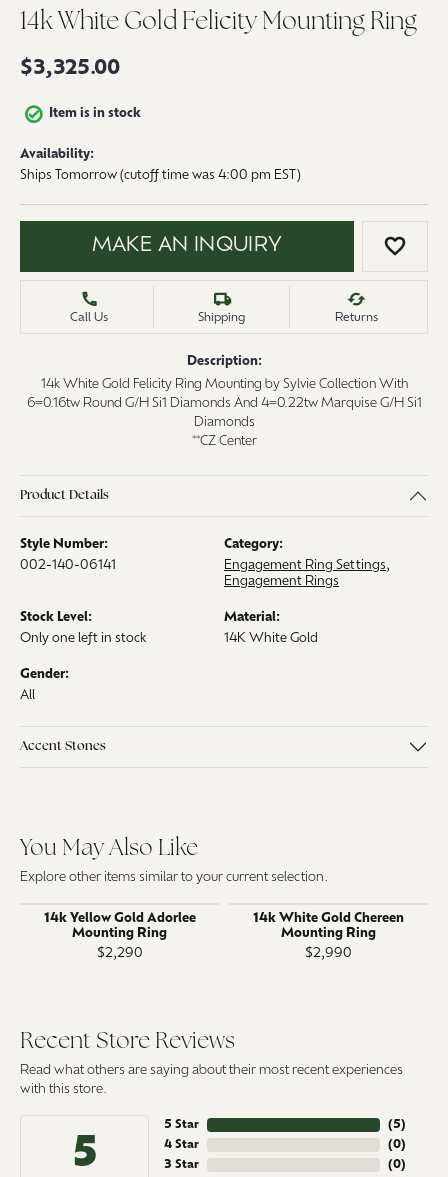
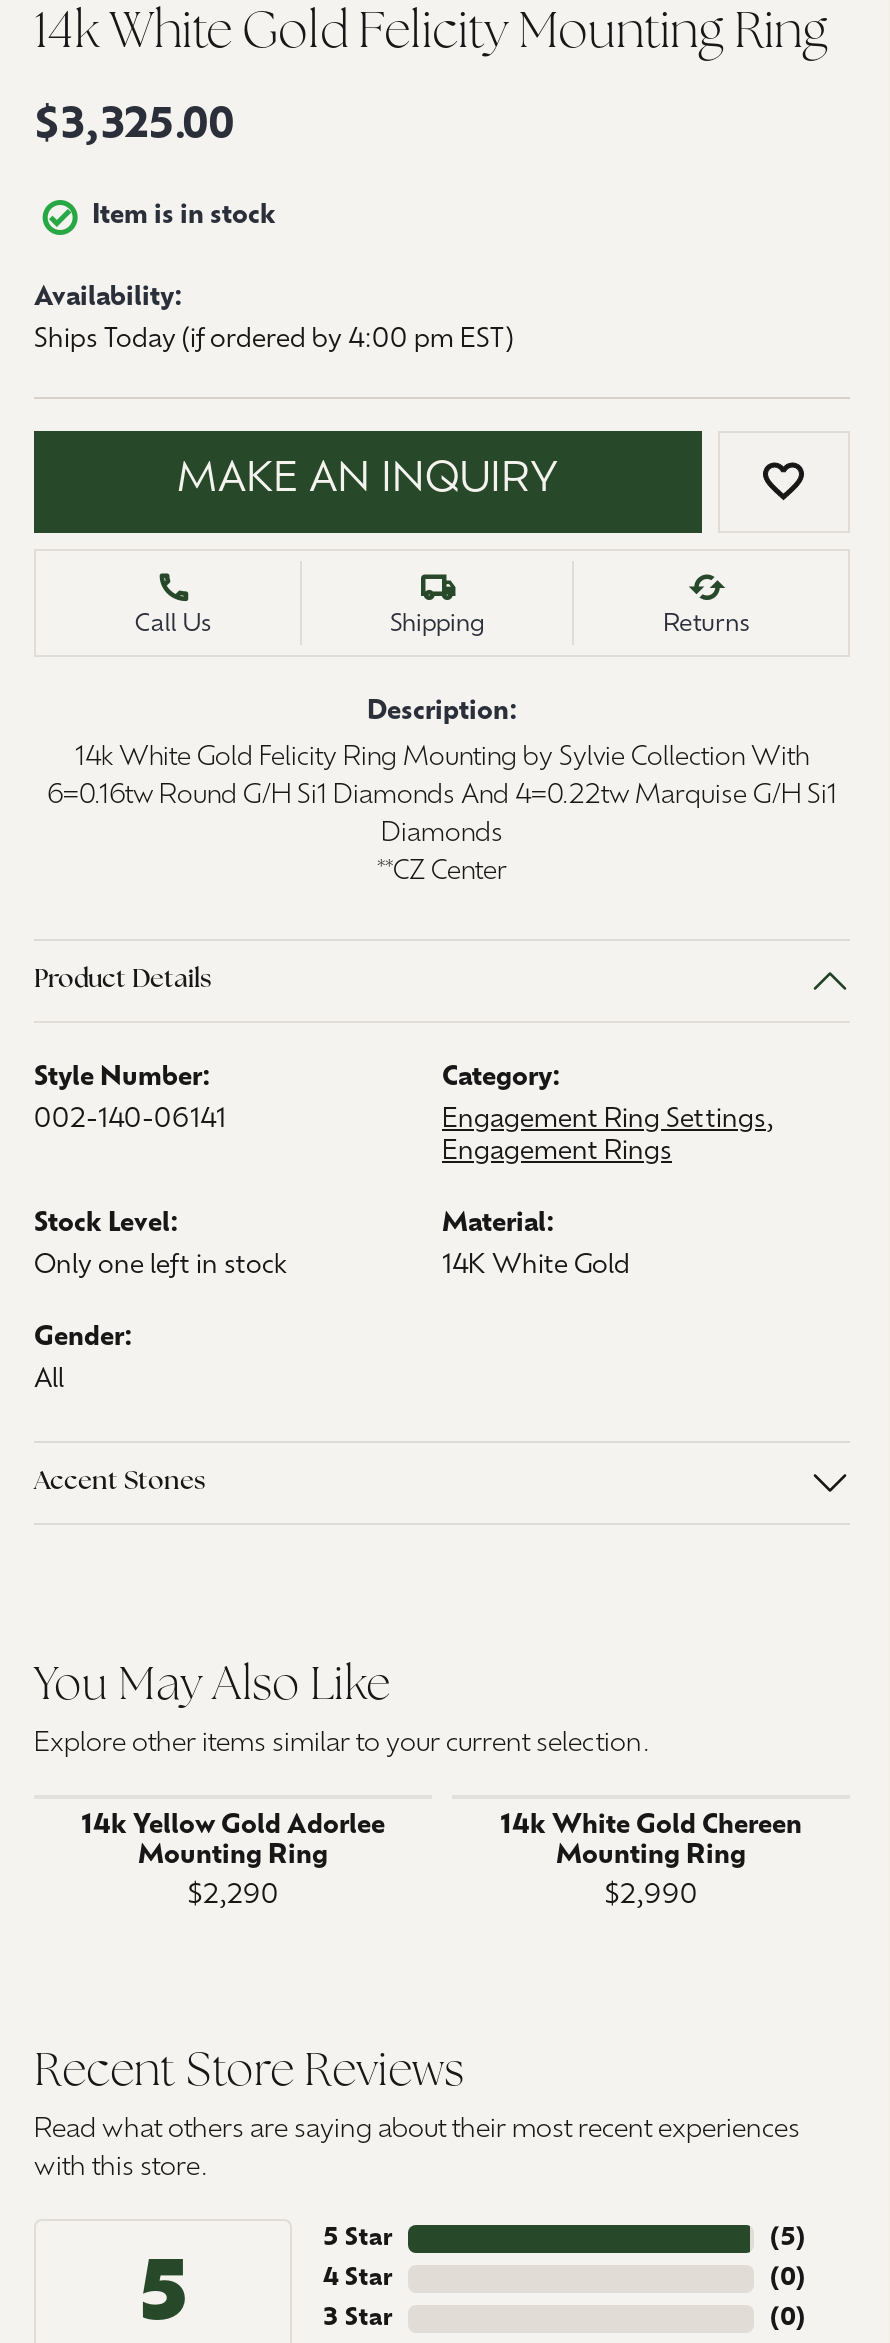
[20,169,301,182] Ships Tomorrow (cutoff time was 4:00 pm EST) -> [34,327,514,353] Ships Today (if ordered by 4:00 pm EST)

